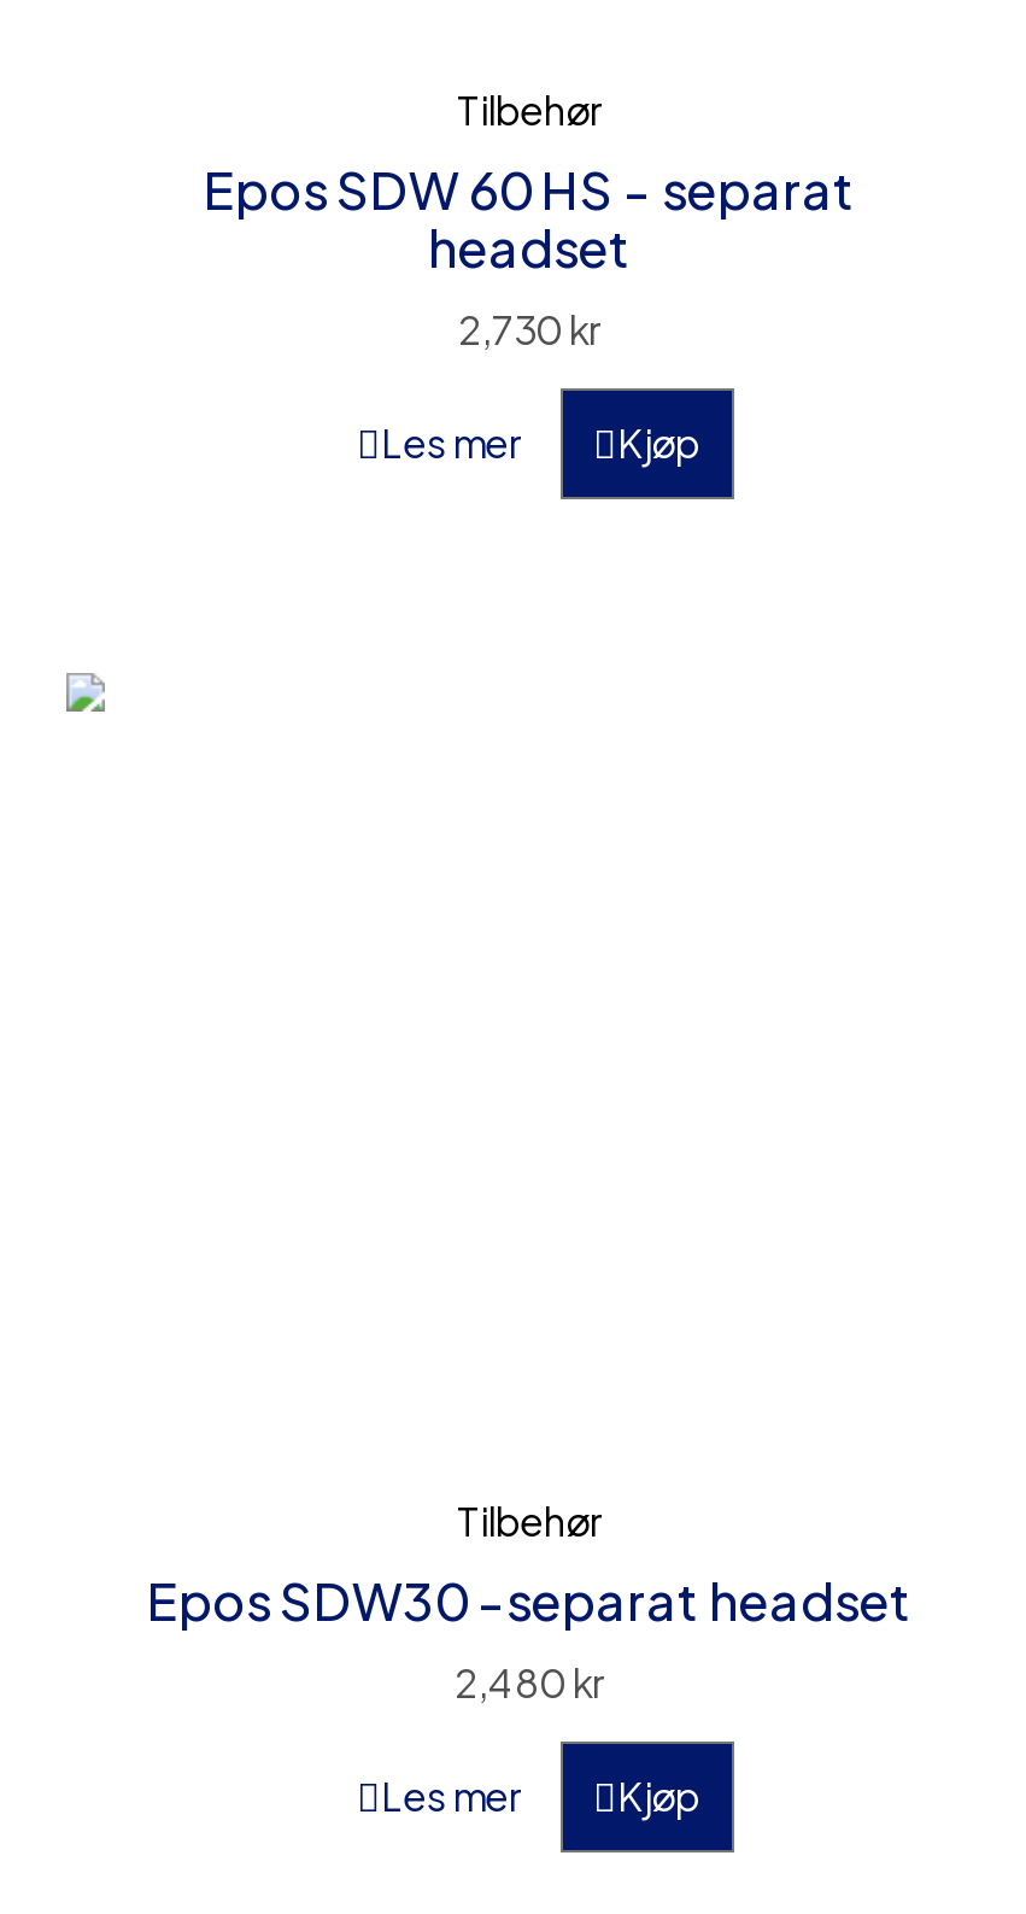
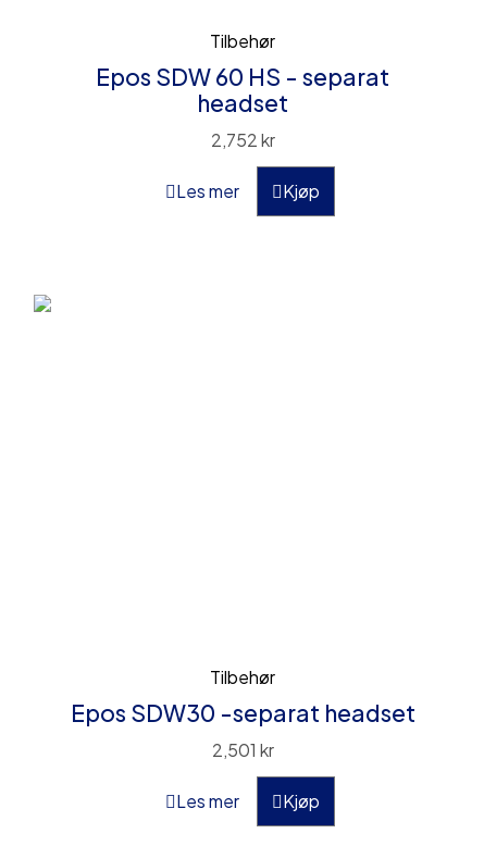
[458,305,600,356] 2,730 kr -> [210,129,275,152] 2,752 kr
[455,1658,604,1709] 2,480 kr -> [212,739,274,762] 2,501 kr

